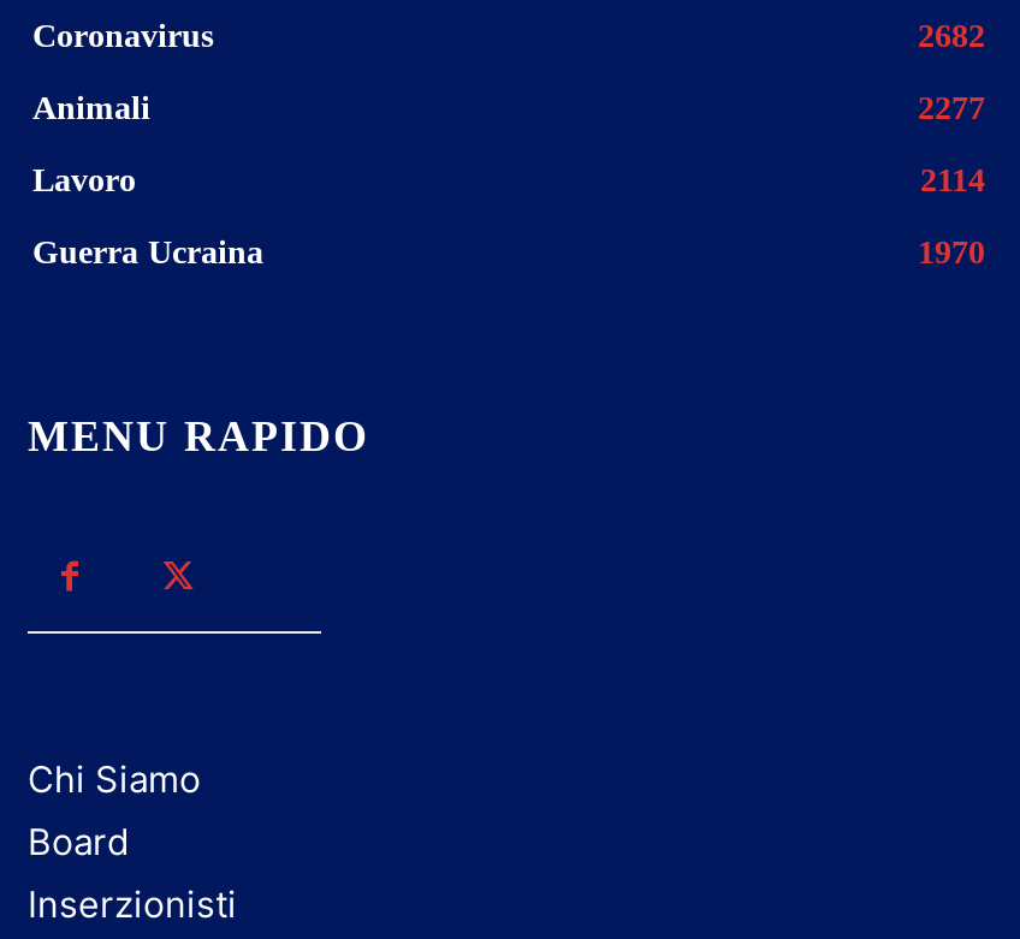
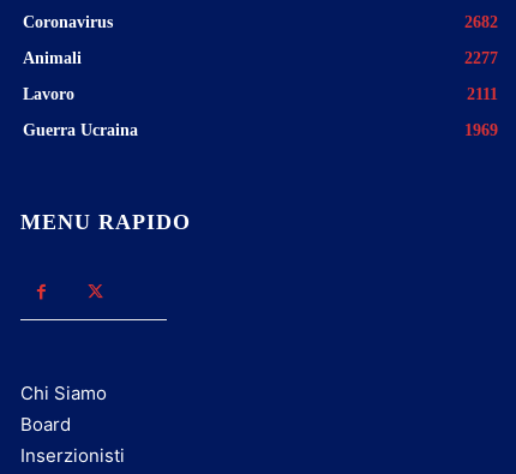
[920,162,985,198] 2114 -> [467,86,498,104] 2111
[918,234,985,270] 1970 -> [464,122,498,140] 1969

